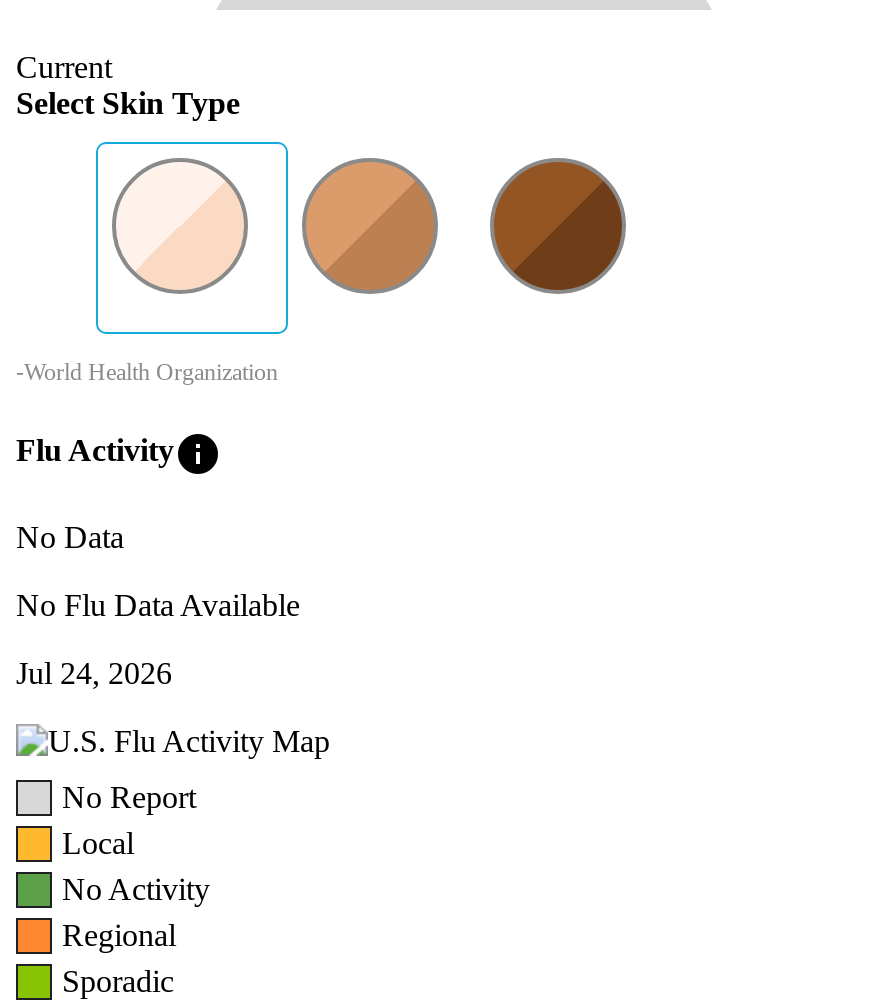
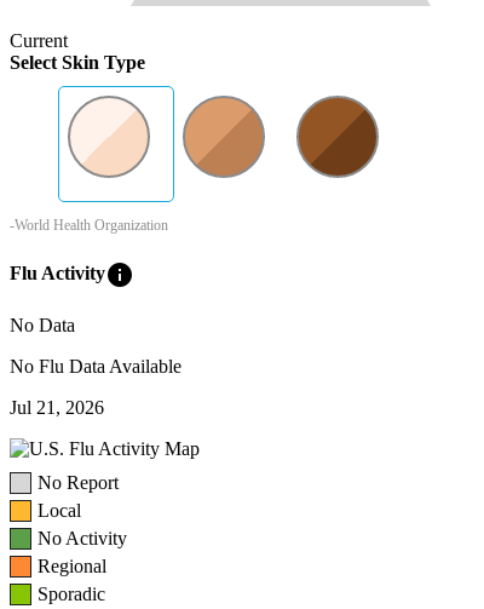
[16,657,172,691] Jul 24, 2026 -> [10,398,104,418] Jul 21, 2026

